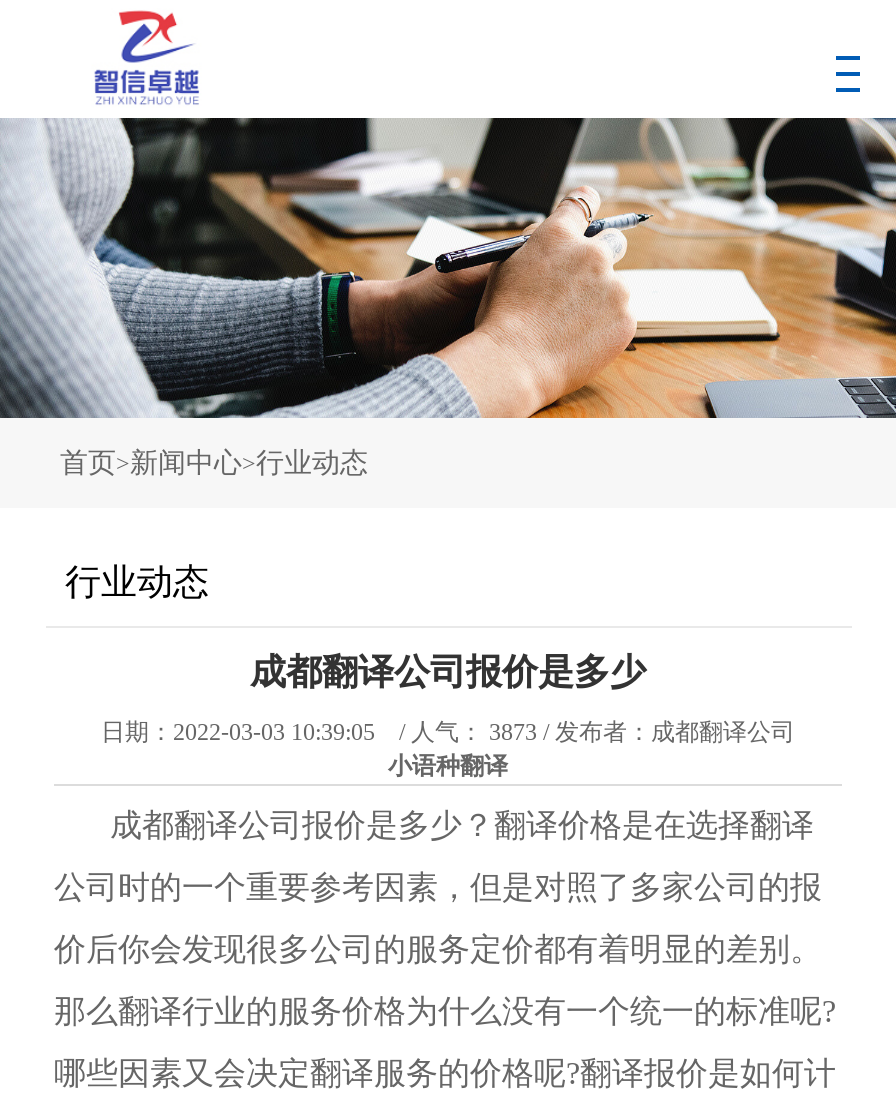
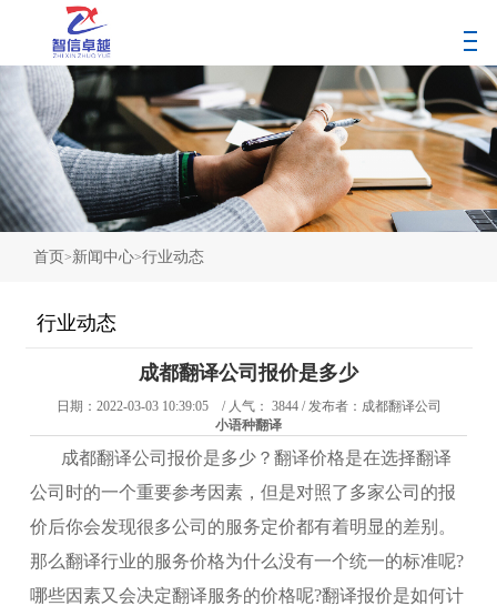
[101,718,795,746] 日期：2022-03-03 10:39:05 / 人气： 3873 / 发布者：成都翻译公司 -> [56,398,441,414] 日期：2022-03-03 10:39:05 / 人气： 3844 / 发布者：成都翻译公司

